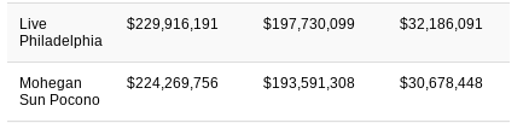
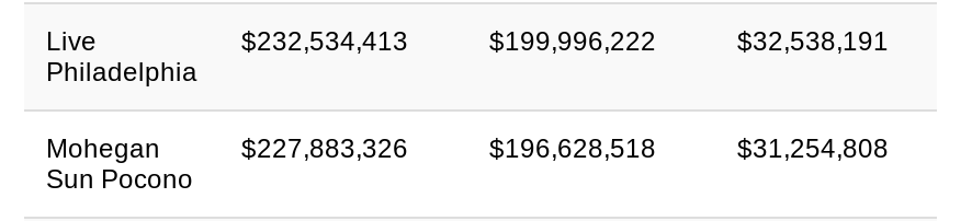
[127,16,219,33] $229,916,191 -> [241,26,408,57] $232,534,413
[263,16,355,33] $197,730,099 -> [489,26,656,57] $199,996,222
[400,16,483,33] $32,186,091 -> [737,26,889,57] $32,538,191
[127,75,219,92] $224,269,756 -> [241,133,408,164] $227,883,326
[263,75,355,92] $193,591,308 -> [489,133,656,164] $196,628,518
[400,75,483,92] $30,678,448 -> [737,133,889,164] $31,254,808

